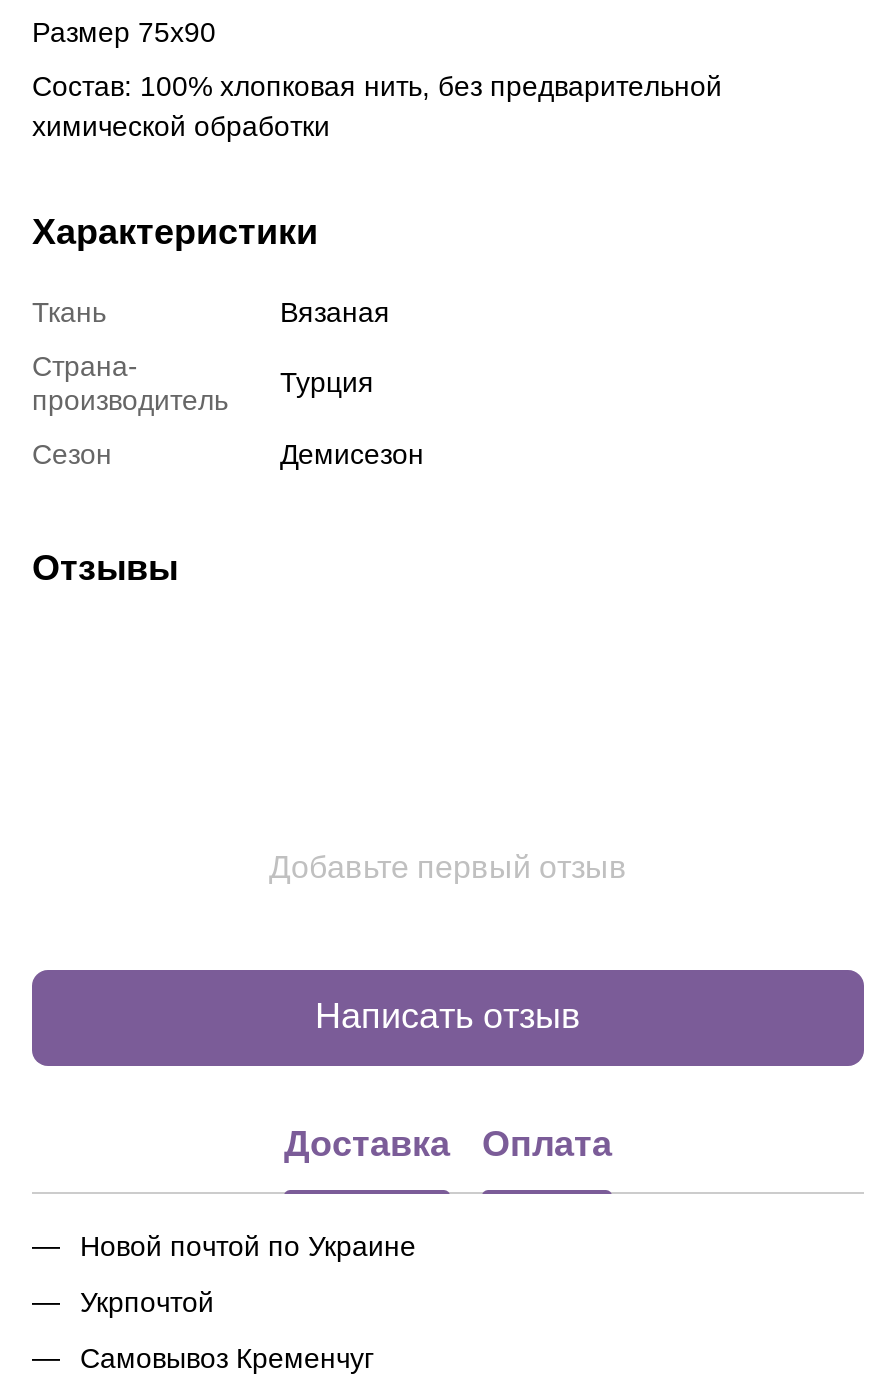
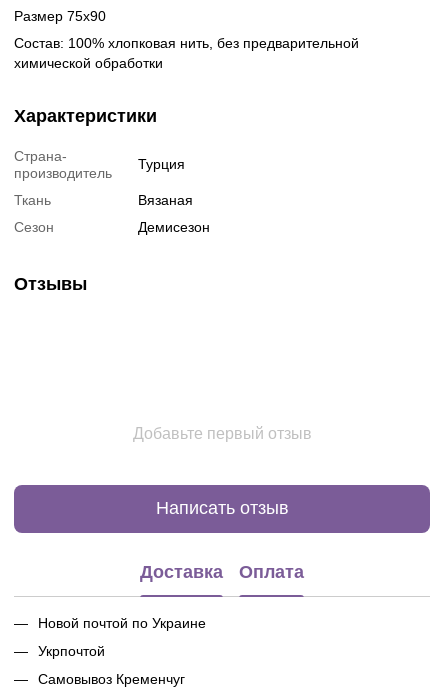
moved [32,295,390,327] -> [14,192,193,208]: Ткань | Вязаная
moved [32,349,374,415] -> [14,148,185,181]: Страна- | производитель | Турция

